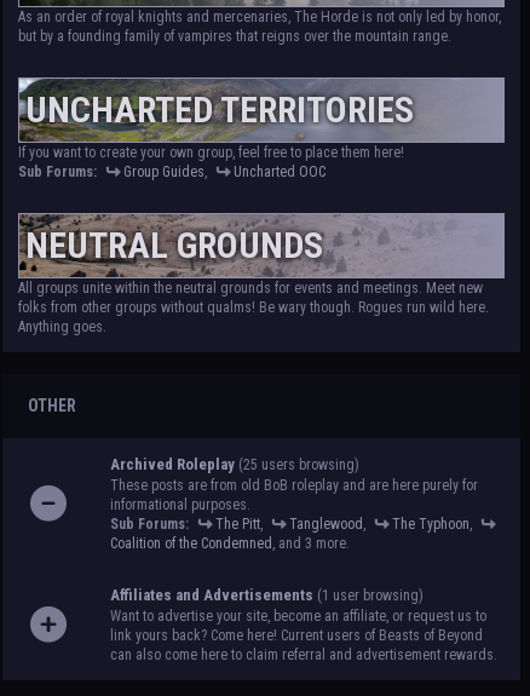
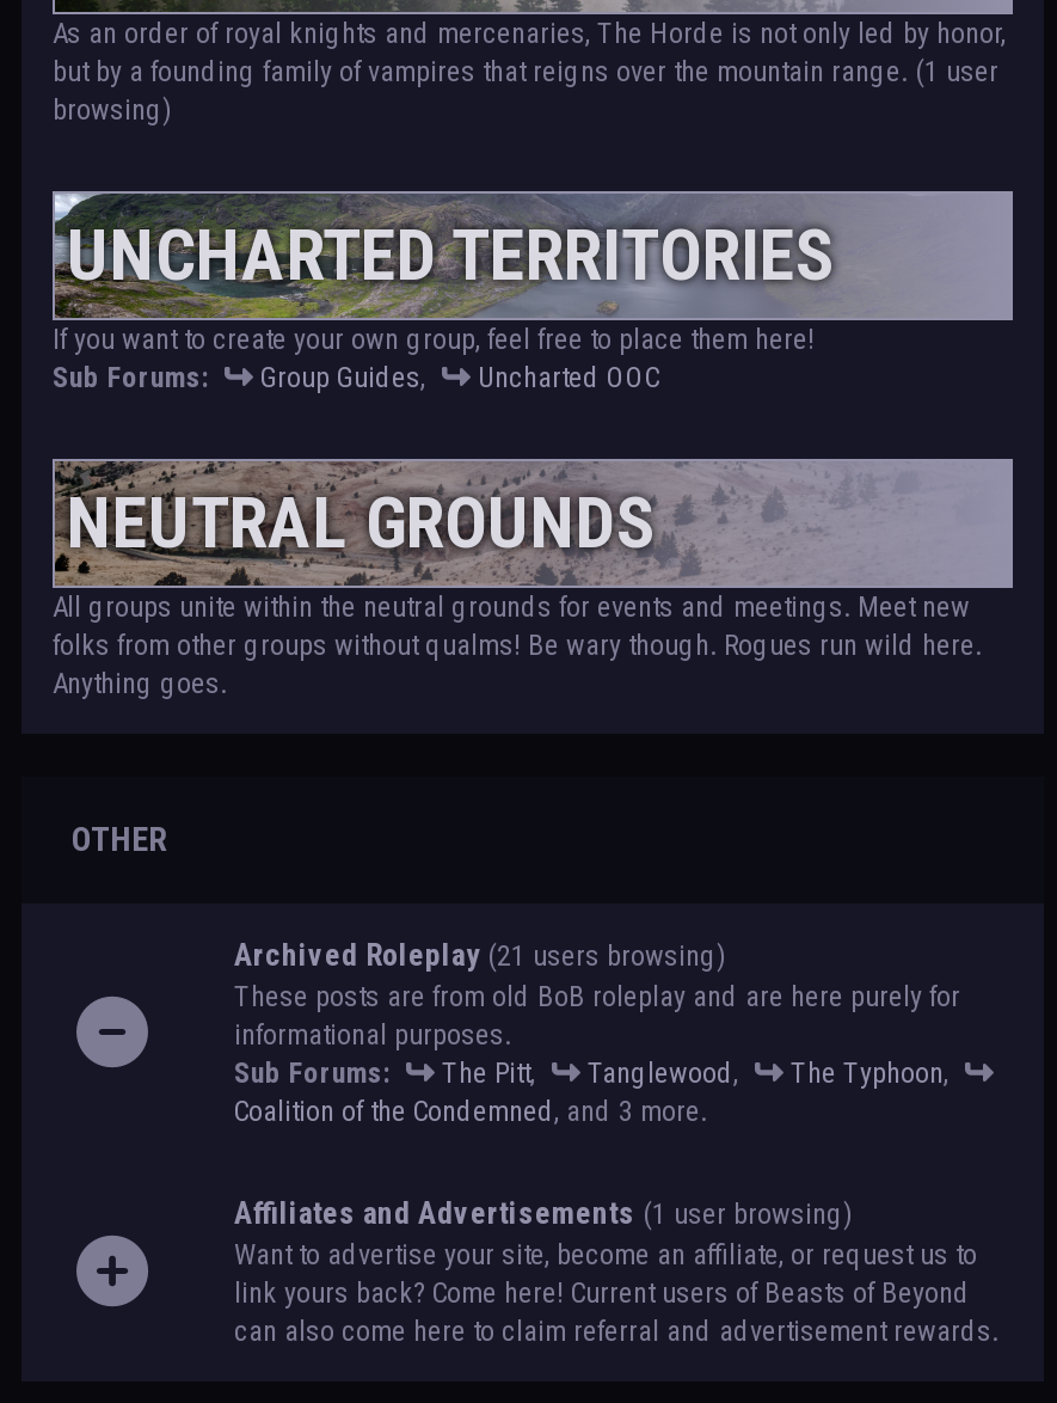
[18,28,451,45] but by a founding family of vampires that reigns over the mountain range. -> [53,55,998,127] but by a founding family of vampires that reigns over the mountain range. (1 user | browsing)
[110,455,359,473] Archived Roleplay (25 users browsing) -> [234,937,726,973] Archived Roleplay (21 users browsing)

